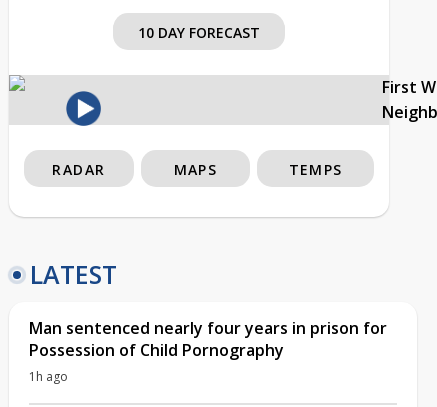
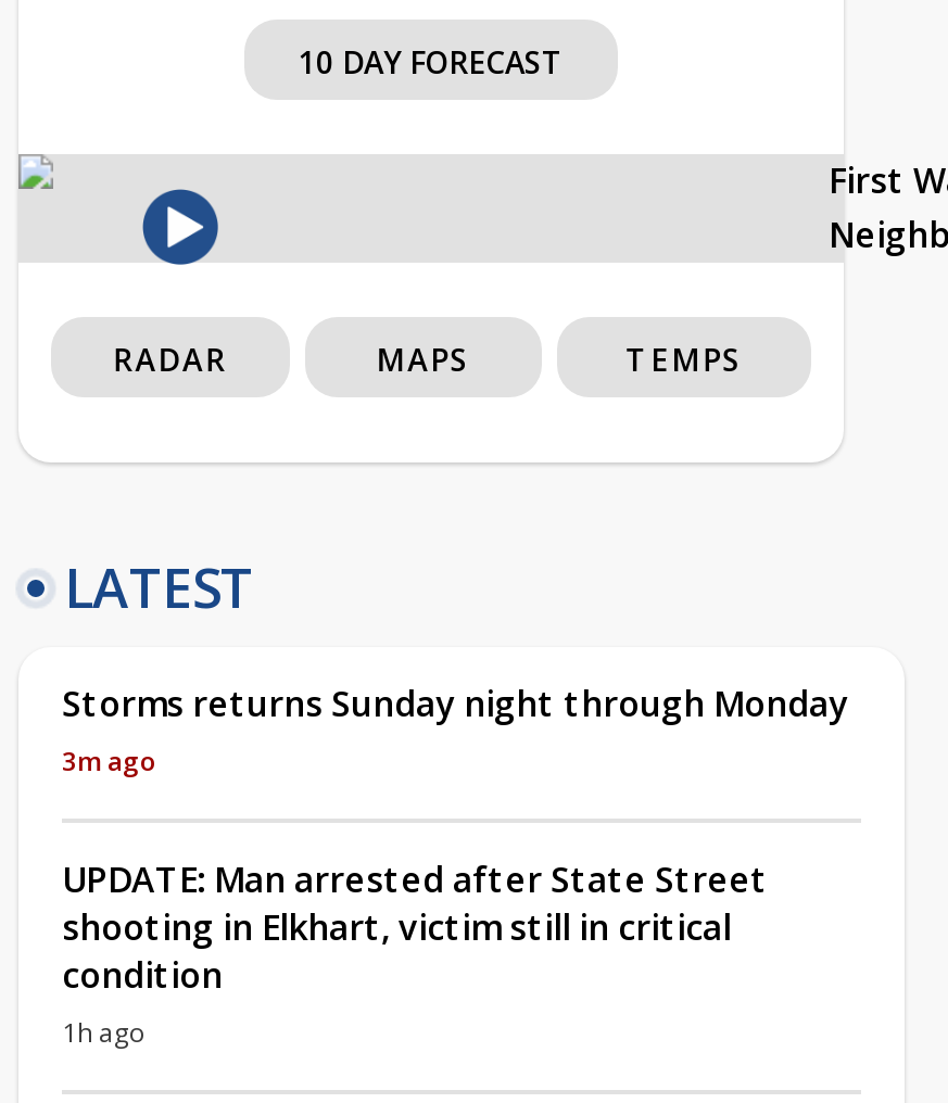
[29,317,387,361] Man sentenced nearly four years in prison for | Possession of Child Pornography -> [62,679,848,998] Storms returns Sunday night through Monday | 3m ago | UPDATE: Man arrested after State Street | shooting in Elkhart, victim still in critical | condition

